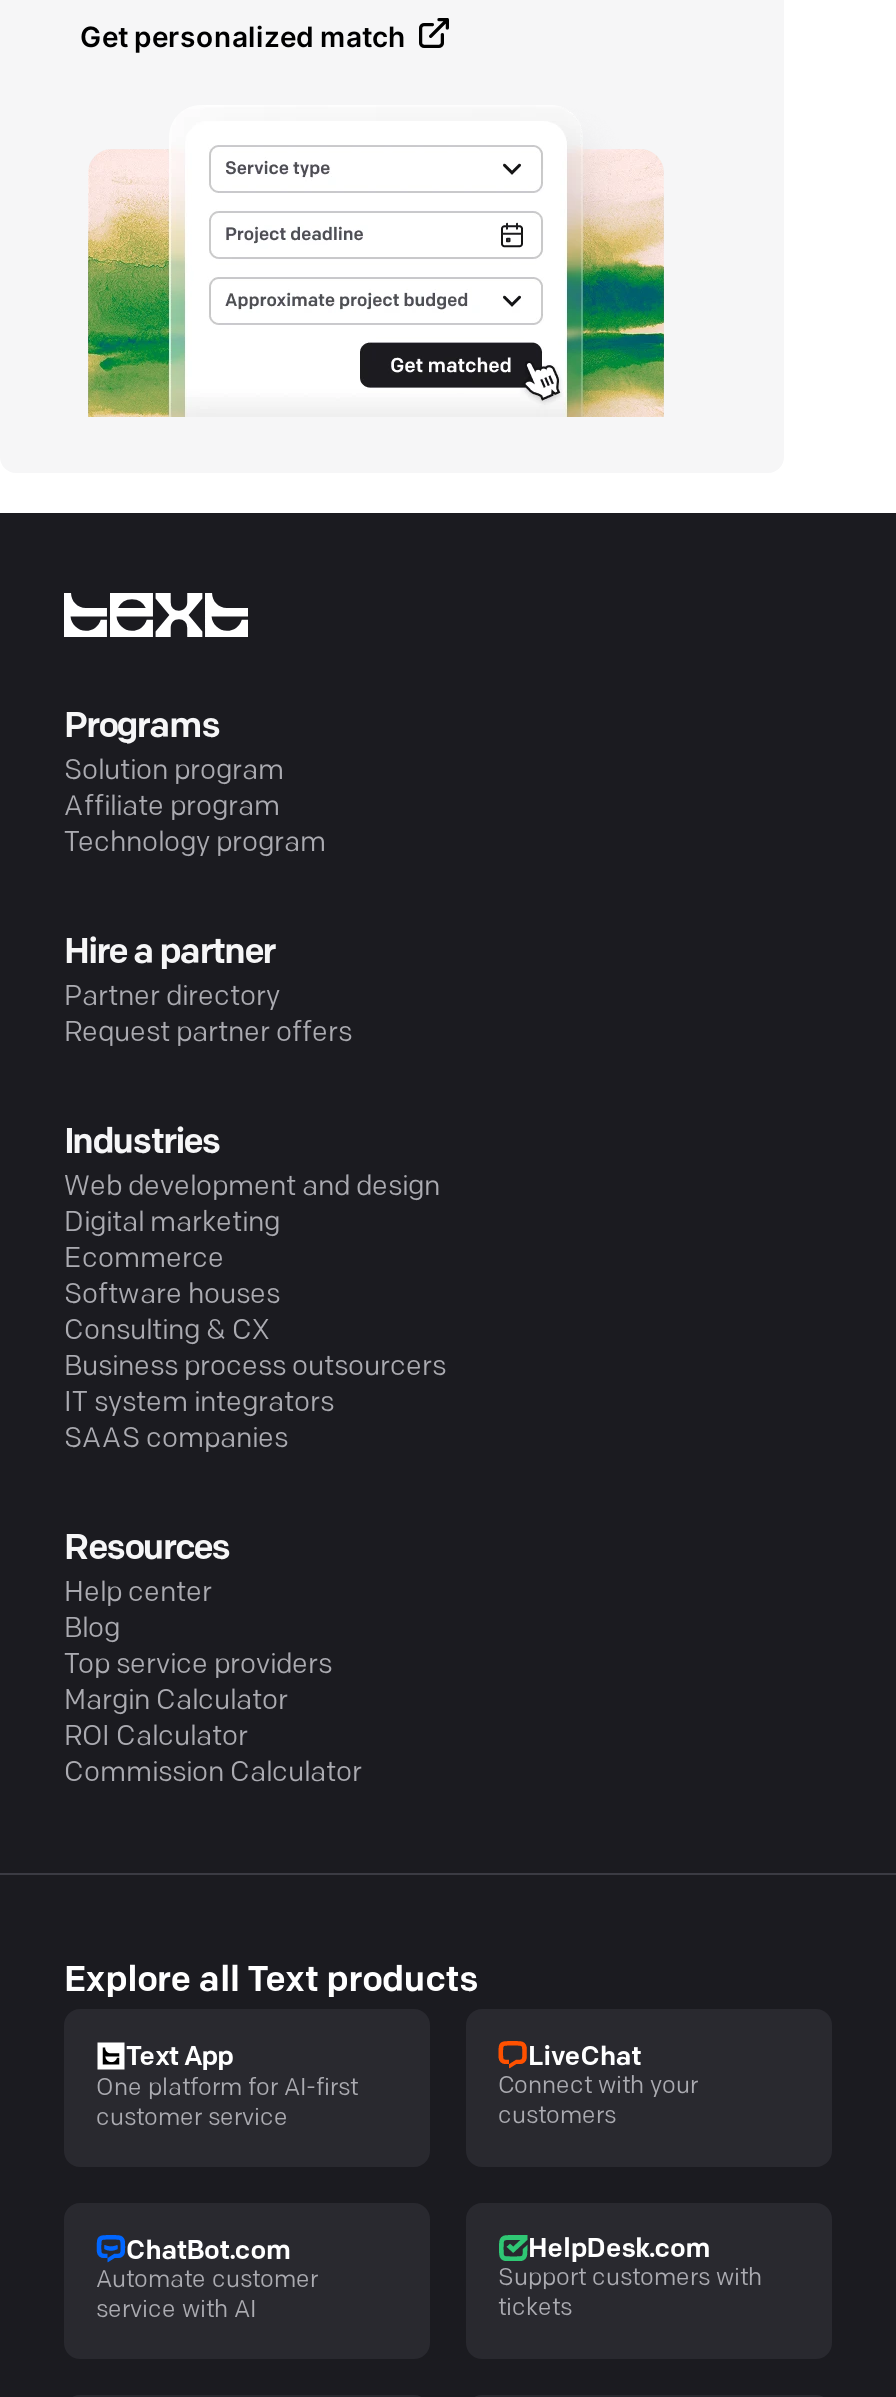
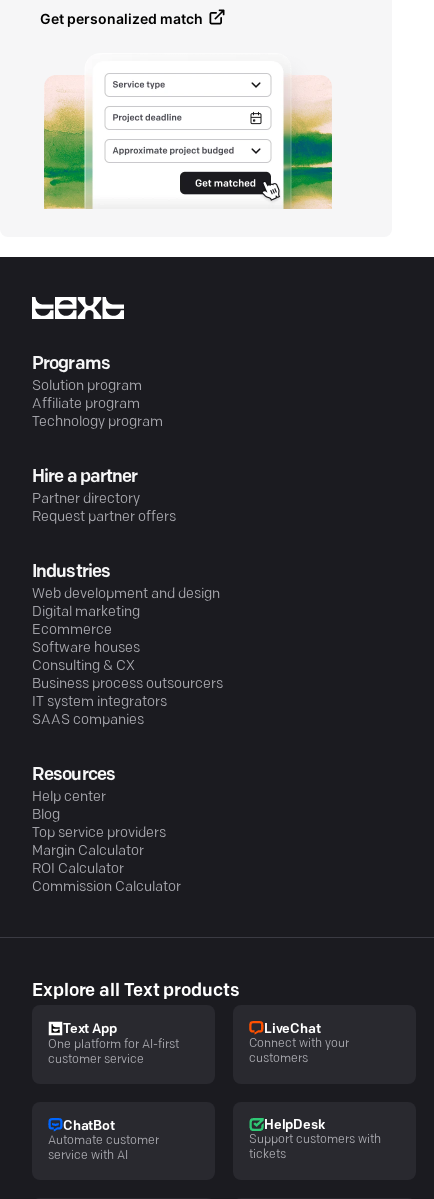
[126,2238,290,2264] ChatBot.com -> [63,1120,115,1133] ChatBot
[528,2237,709,2263] HelpDesk.com -> [264,1119,324,1132] HelpDesk

